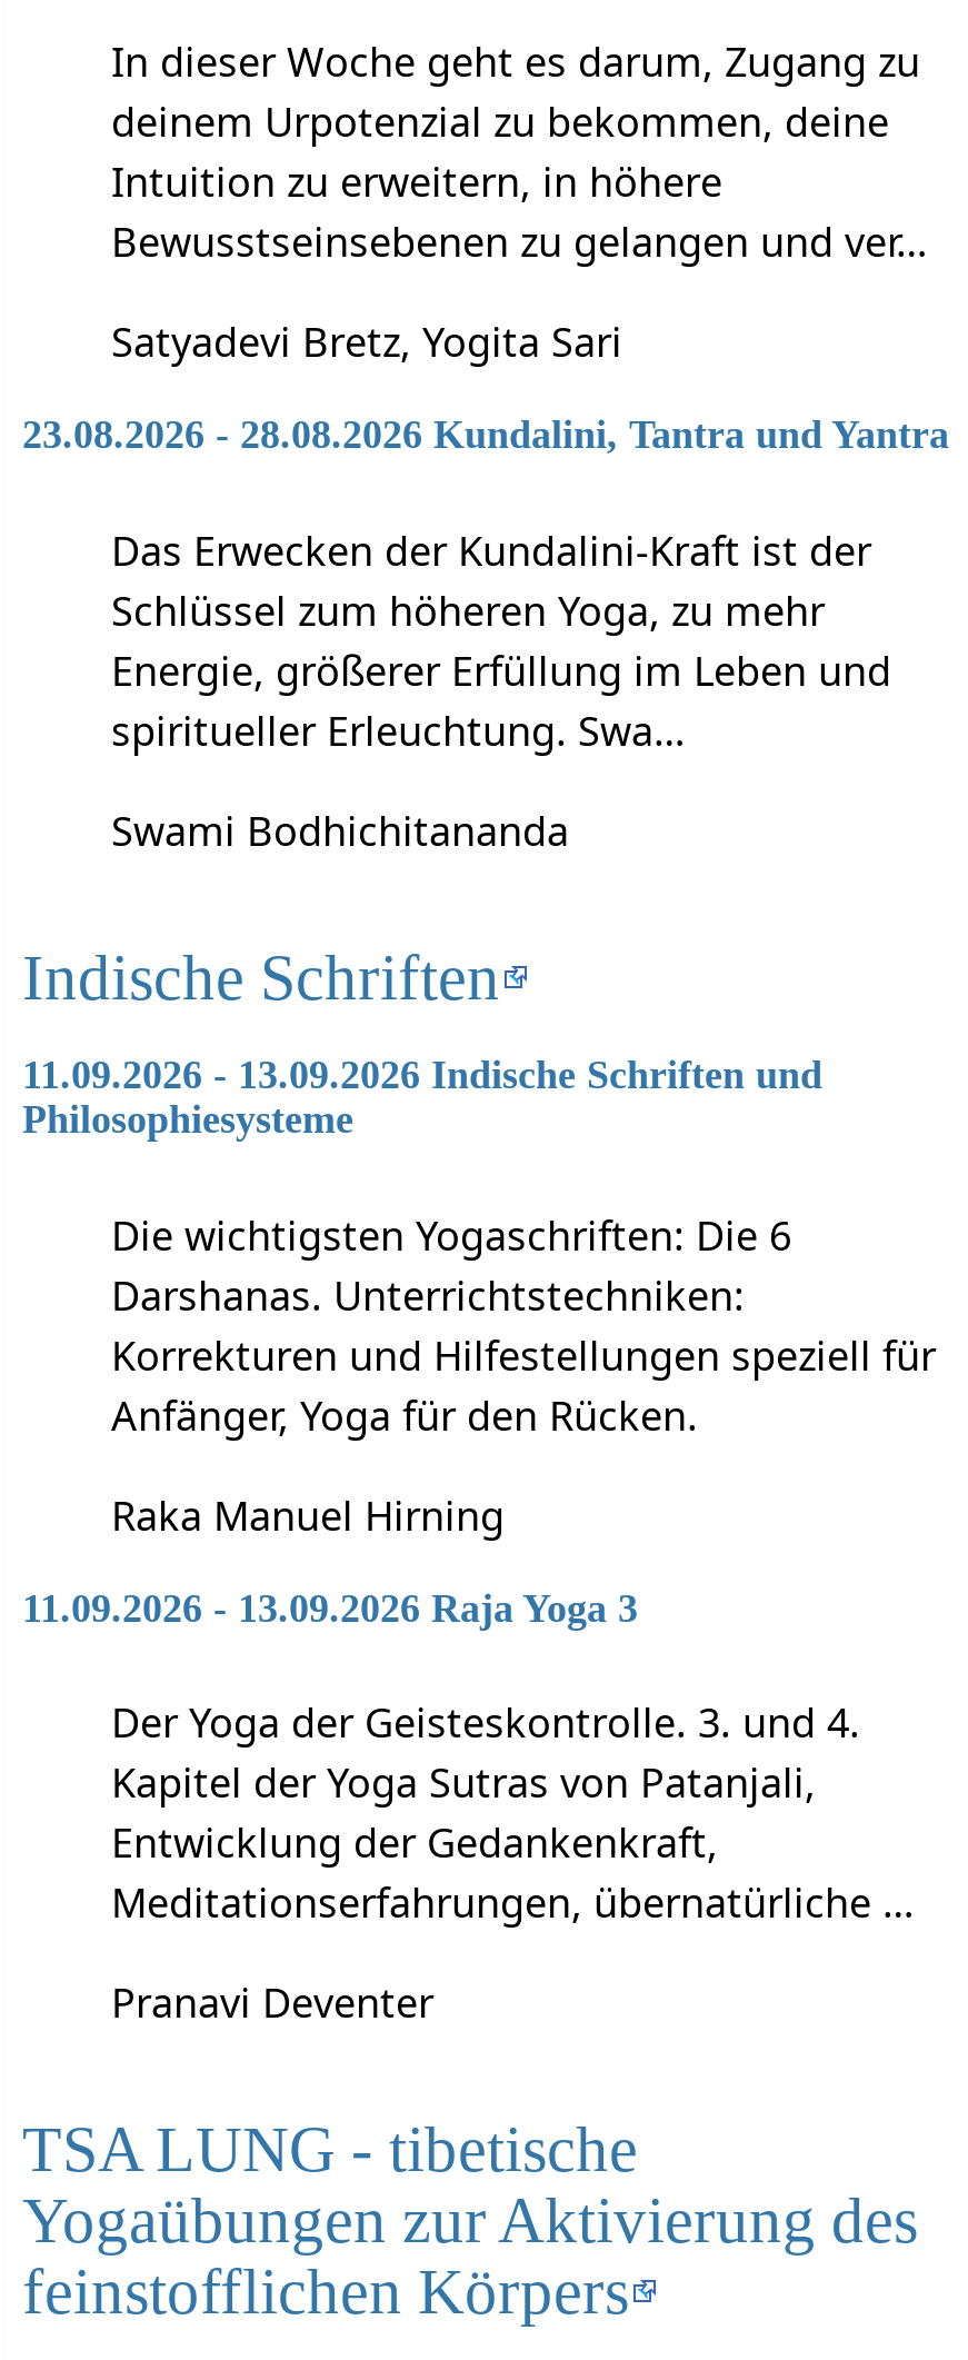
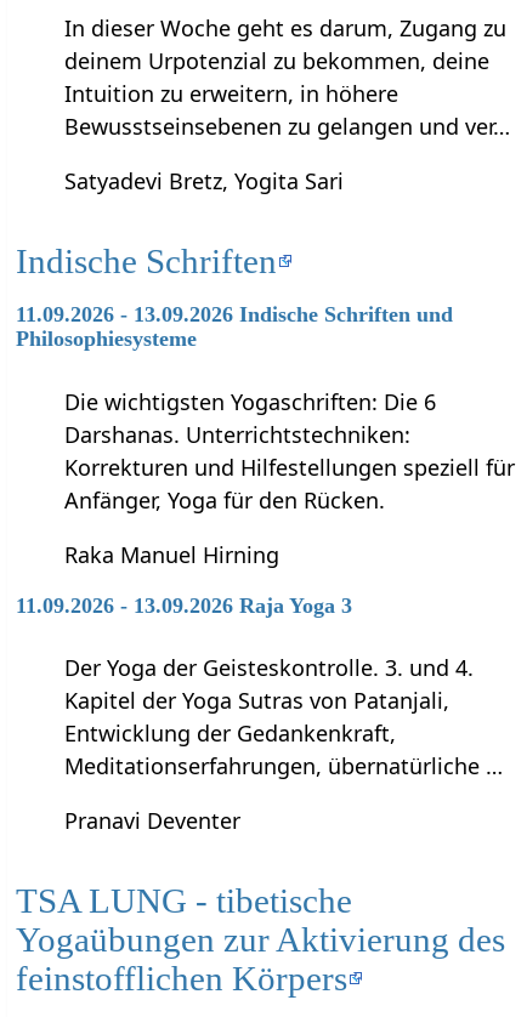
[22,412,949,856] 23.08.2026 - 28.08.2026 Kundalini, Tantra und Yantra | Das Erwecken der Kundalini-Kraft ist der | Schlüssel zum höheren Yoga, zu mehr | Energie, größerer Erfüllung im Leben und | spiritueller Erleuchtung. Swa… | Swami Bodhichitananda -> none

